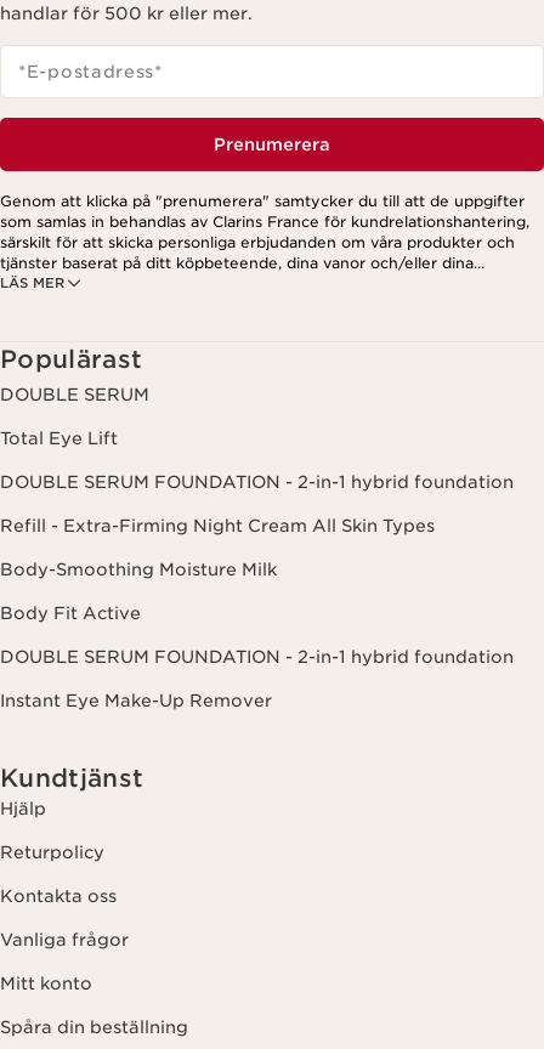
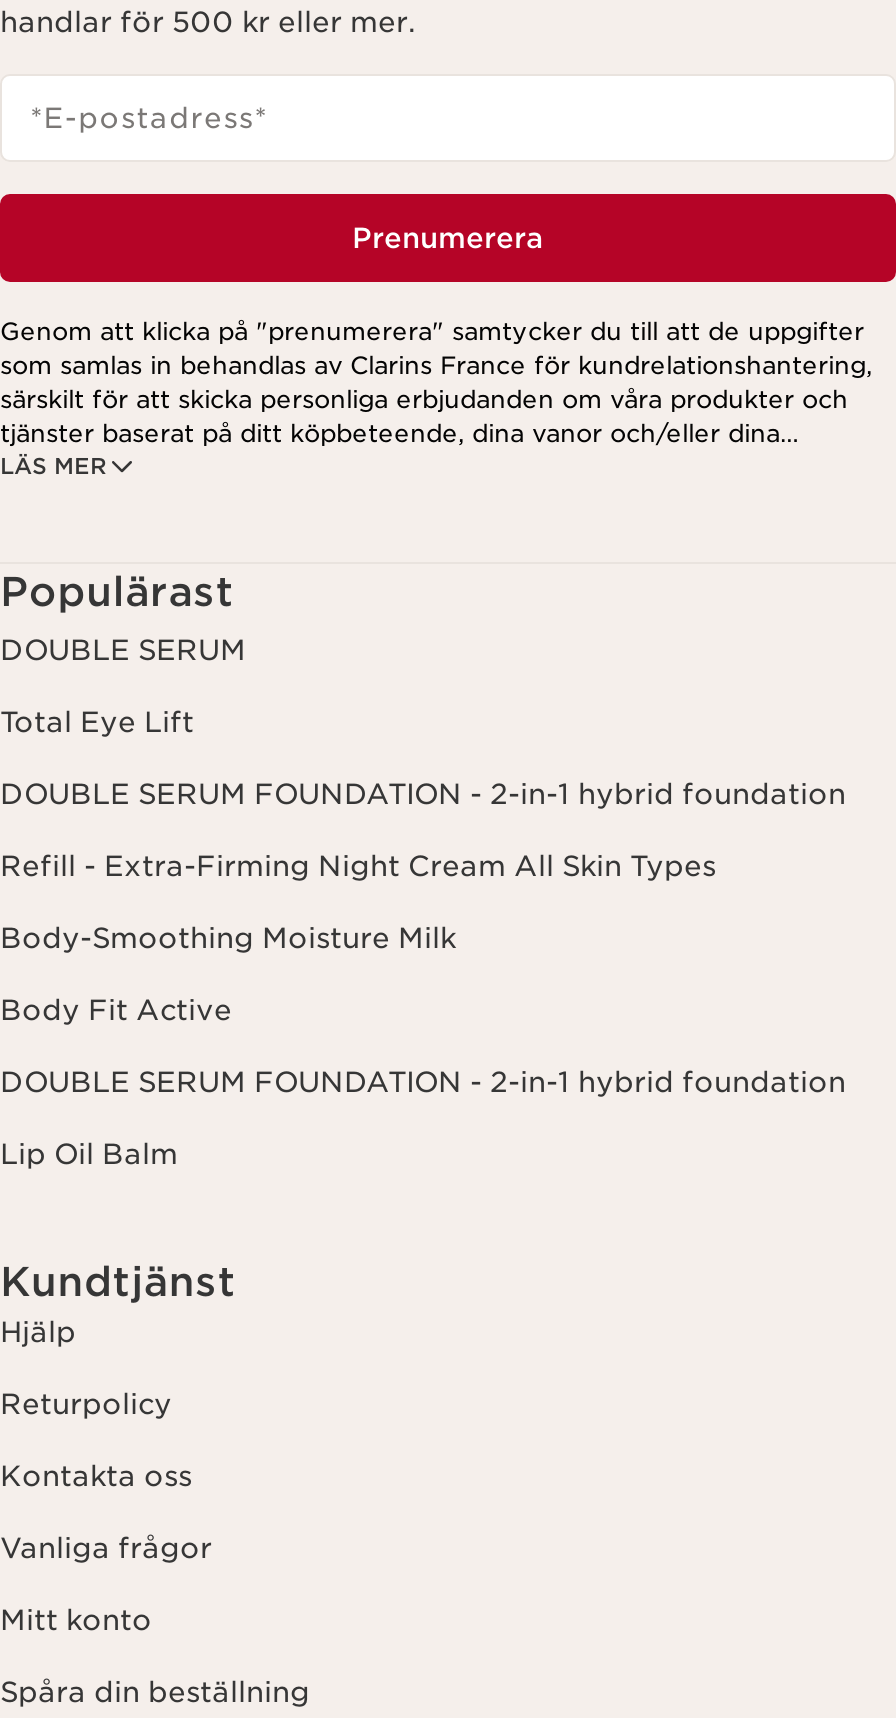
[0,691,272,710] Instant Eye Make-Up Remover -> [0,1138,178,1170] Lip Oil Balm

